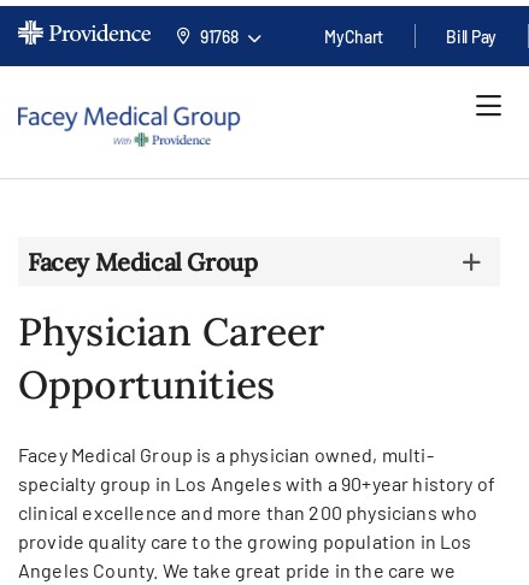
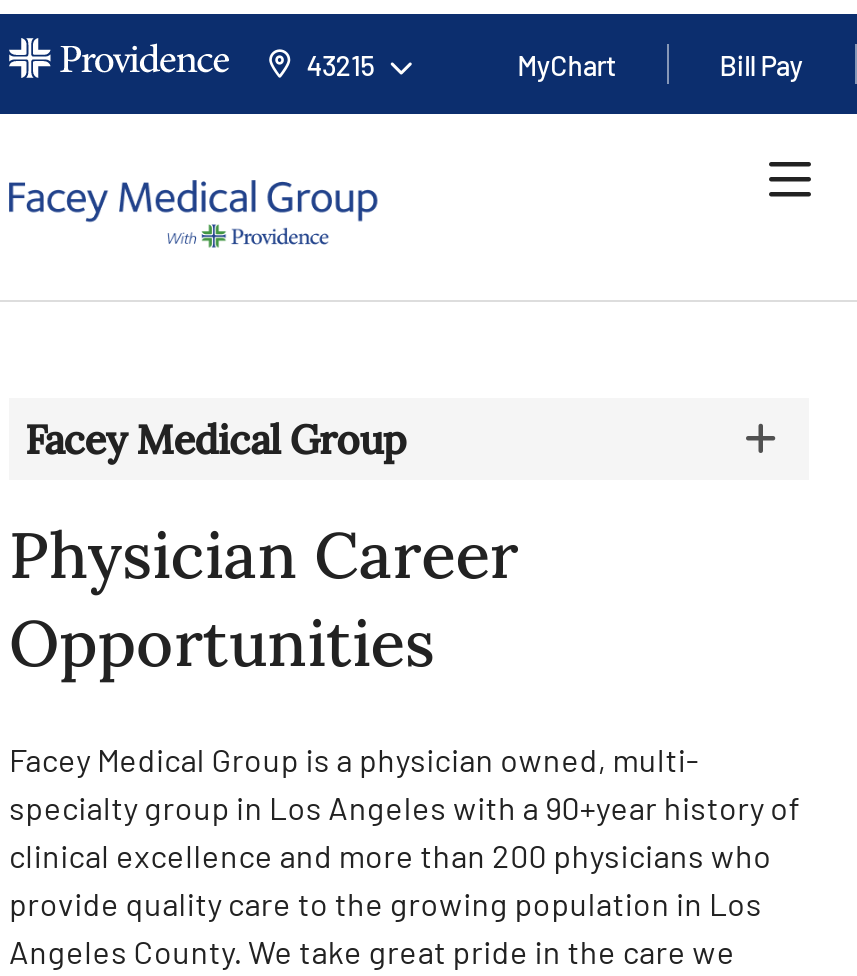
[200,26,238,46] 91768 -> [307,47,374,81] 43215

